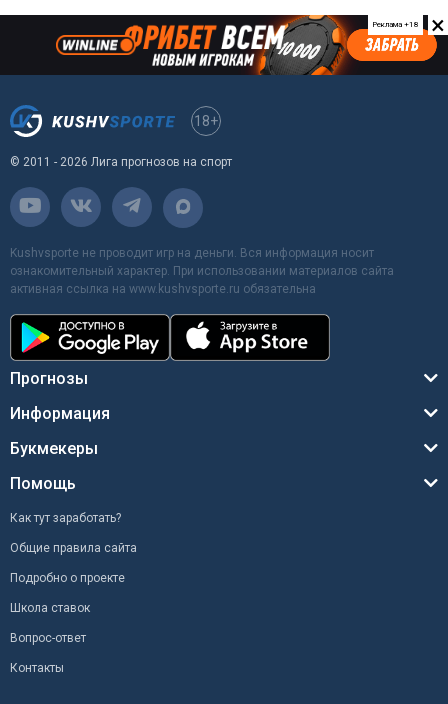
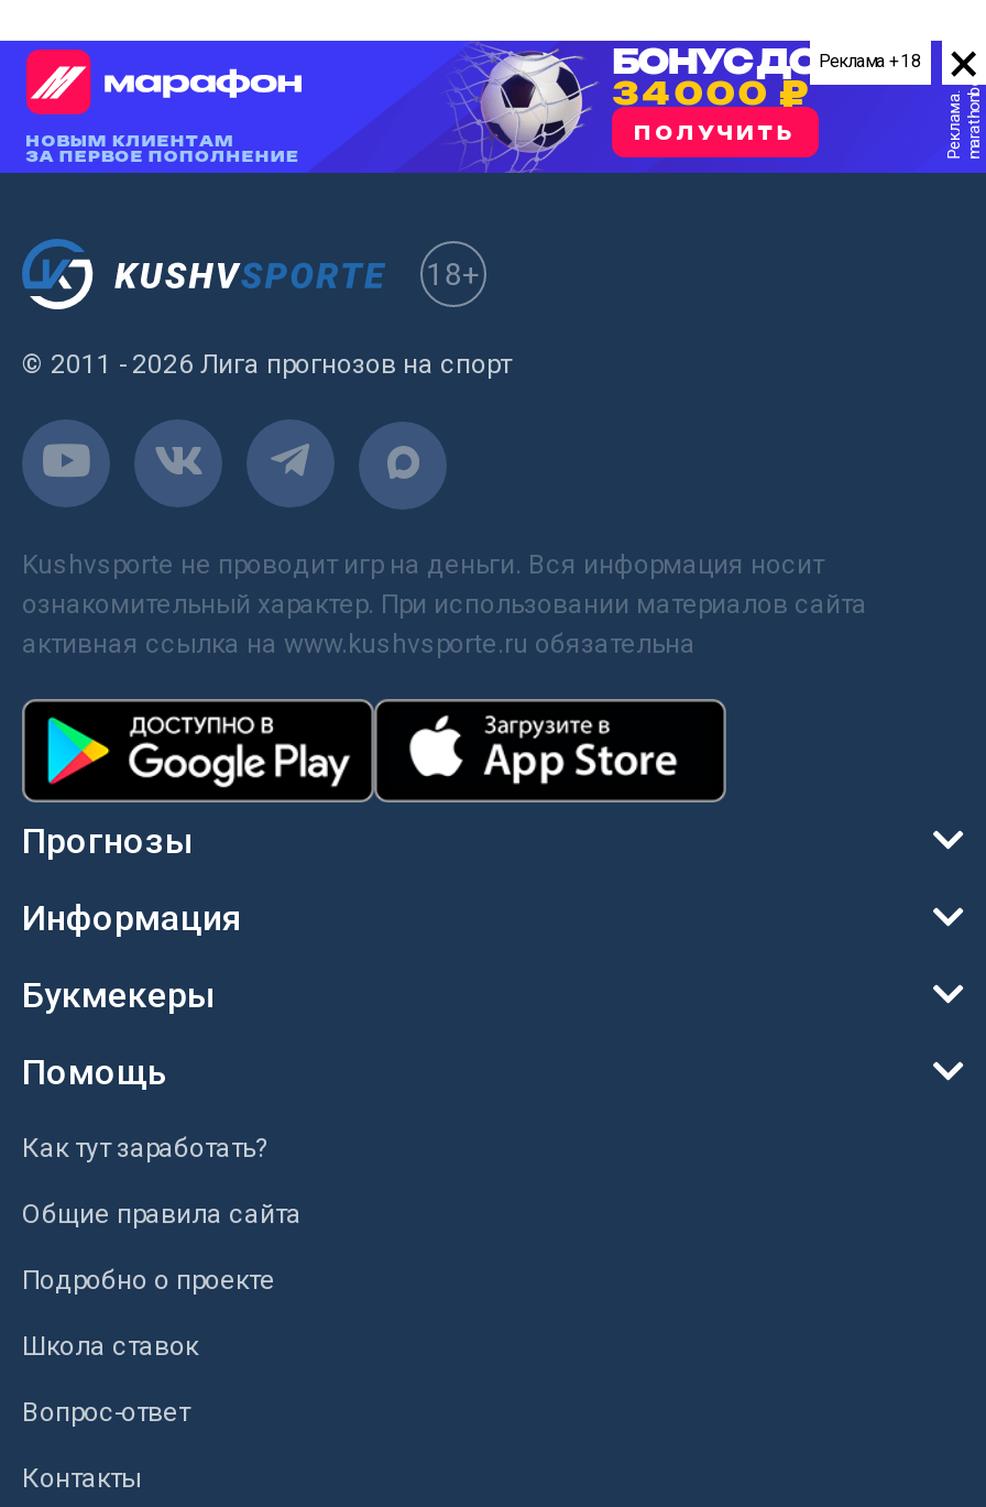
[3,14,445,76] [image] -> [7,39,979,175] [image]

